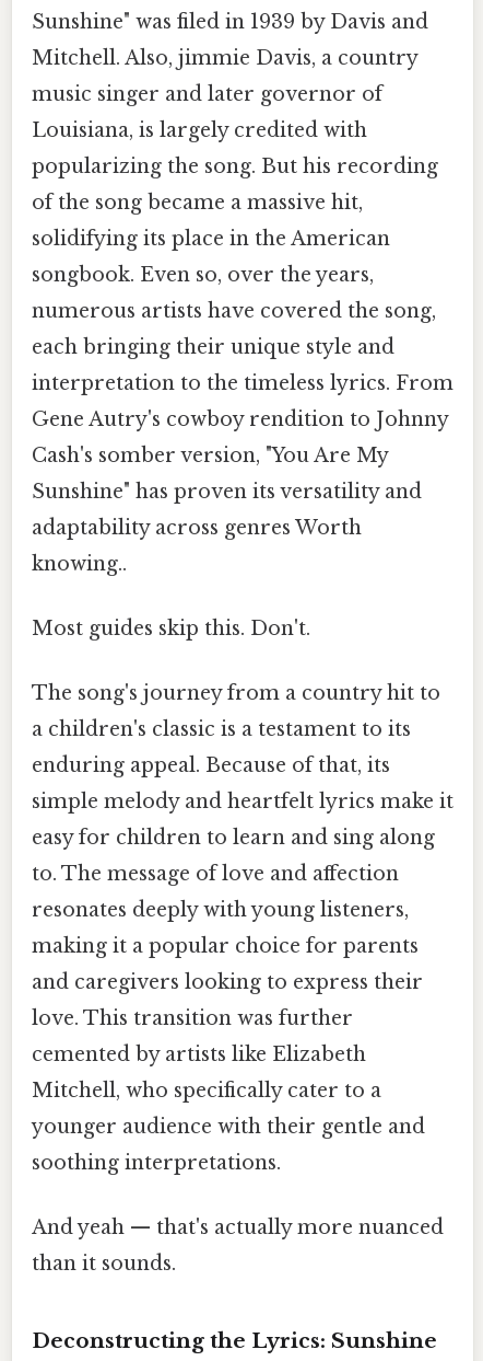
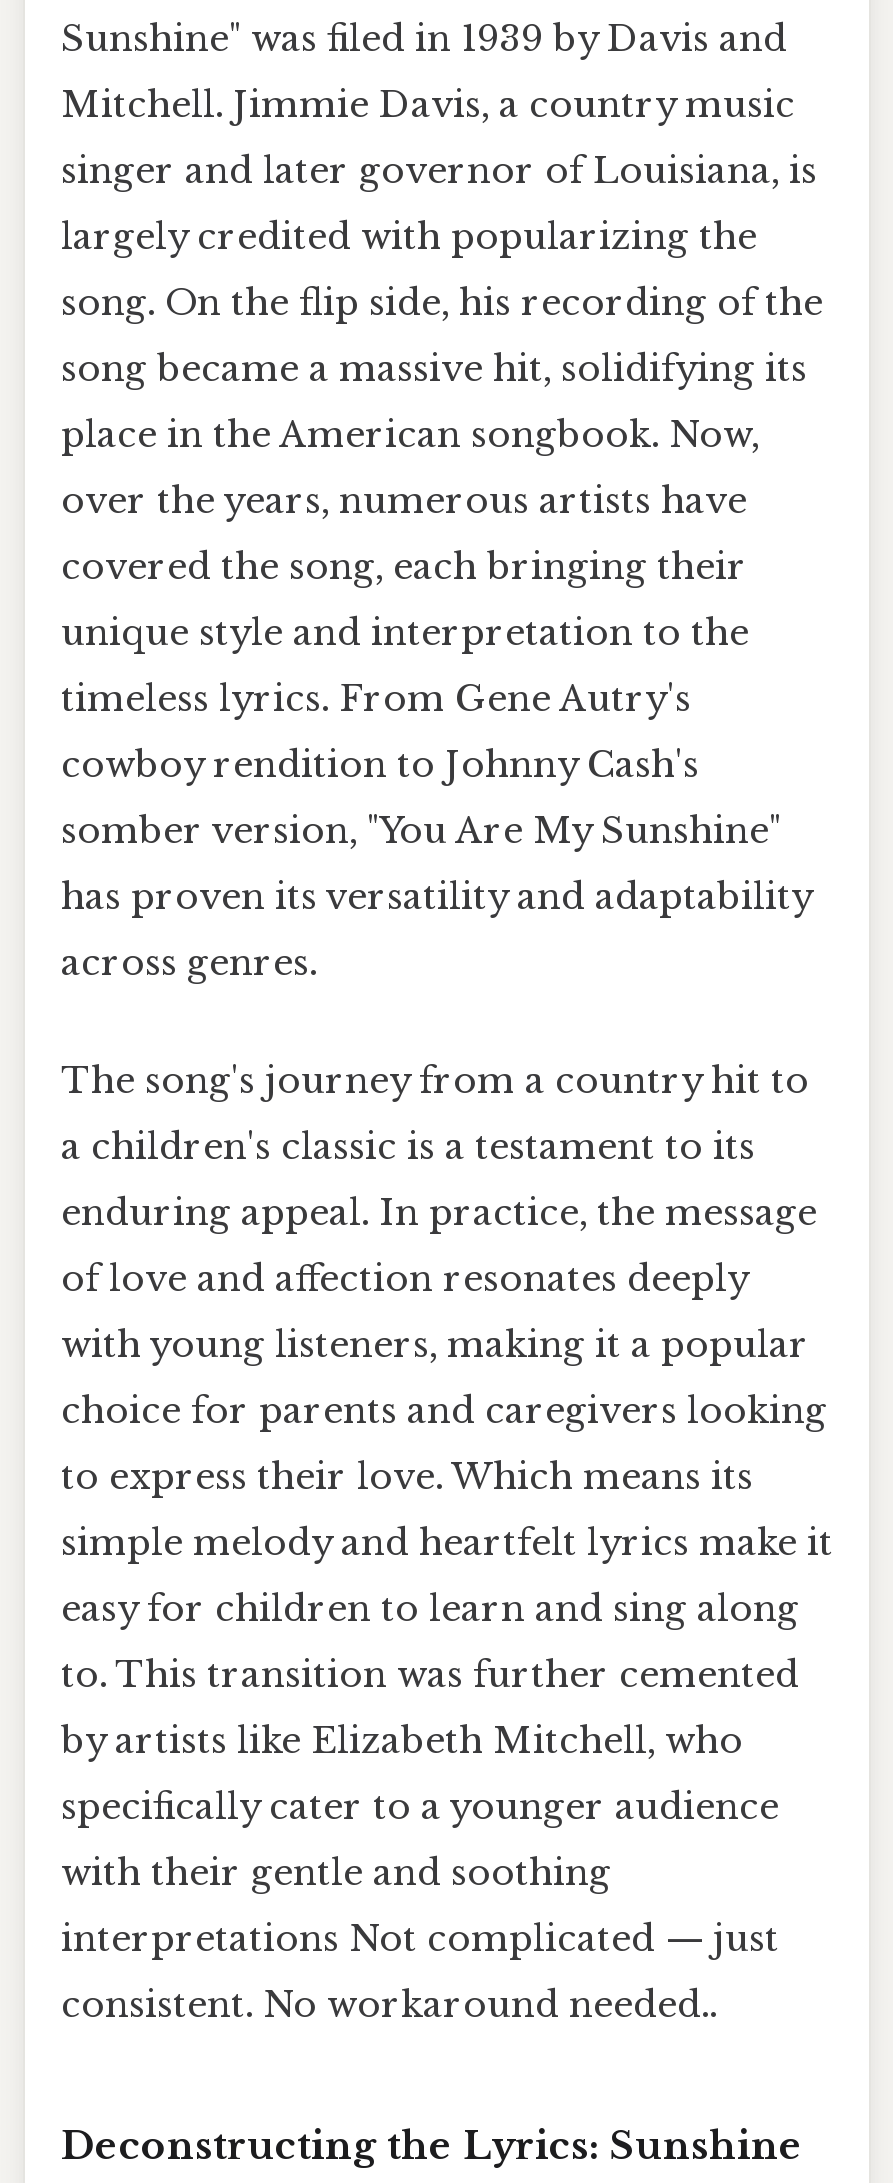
[32,46,453,640] Mitchell. Also, jimmie Davis, a country | music singer and later governor of | Louisiana, is largely credited with | popularizing the song. But his recording | of the song became a massive hit, | solidifying its place in the American | songbook. Even so, over the years, | numerous artists have covered the song, | each bringing their unique style and | interpretation to the timeless lyrics. From | Gene Autry's cowboy rendition to Johnny | Cash's somber version, "You Are My | Sunshine" has proven its versatility and | adaptability across genres Worth | knowing.. | Most guides skip this. Don't. -> [61,82,823,984] Mitchell. Jimmie Davis, a country music | singer and later governor of Louisiana, is | largely credited with popularizing the | song. On the flip side, his recording of the | song became a massive hit, solidifying its | place in the American songbook. Now, | over the years, numerous artists have | covered the song, each bringing their | unique style and interpretation to the | timeless lyrics. From Gene Autry's | cowboy rendition to Johnny Cash's | somber version, "You Are My Sunshine" | has proven its versatility and adaptability | across genres.
[32,754,390,778] enduring appeal. Because of that, its -> [61,1191,827,1499] enduring appeal. In practice, the message | of love and affection resonates deeply | with young listeners, making it a popular | choice for parents and caregivers looking | to express their love. Which means its
moved [32,790,453,850] -> [61,1521,833,1631]: simple melody and heartfelt lyrics make it | easy for children to learn and sing along
[32,862,444,1276] to. The message of love and affection | resonates deeply with young listeners, | making it a popular choice for parents | and caregivers looking to express their | love. This transition was further | cemented by artists like Elizabeth | Mitchell, who specifically cater to a | younger audience with their gentle and | soothing interpretations. | And yeah — that's actually more nuanced | than it sounds. -> [61,1653,799,2027] to. This transition was further cemented | by artists like Elizabeth Mitchell, who | specifically cater to a younger audience | with their gentle and soothing | interpretations Not complicated — just | consistent. No workaround needed..

